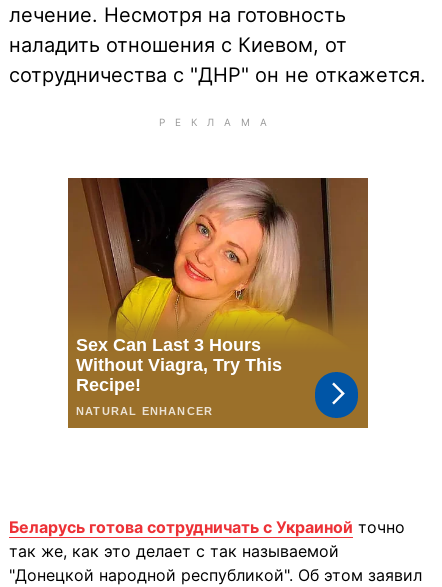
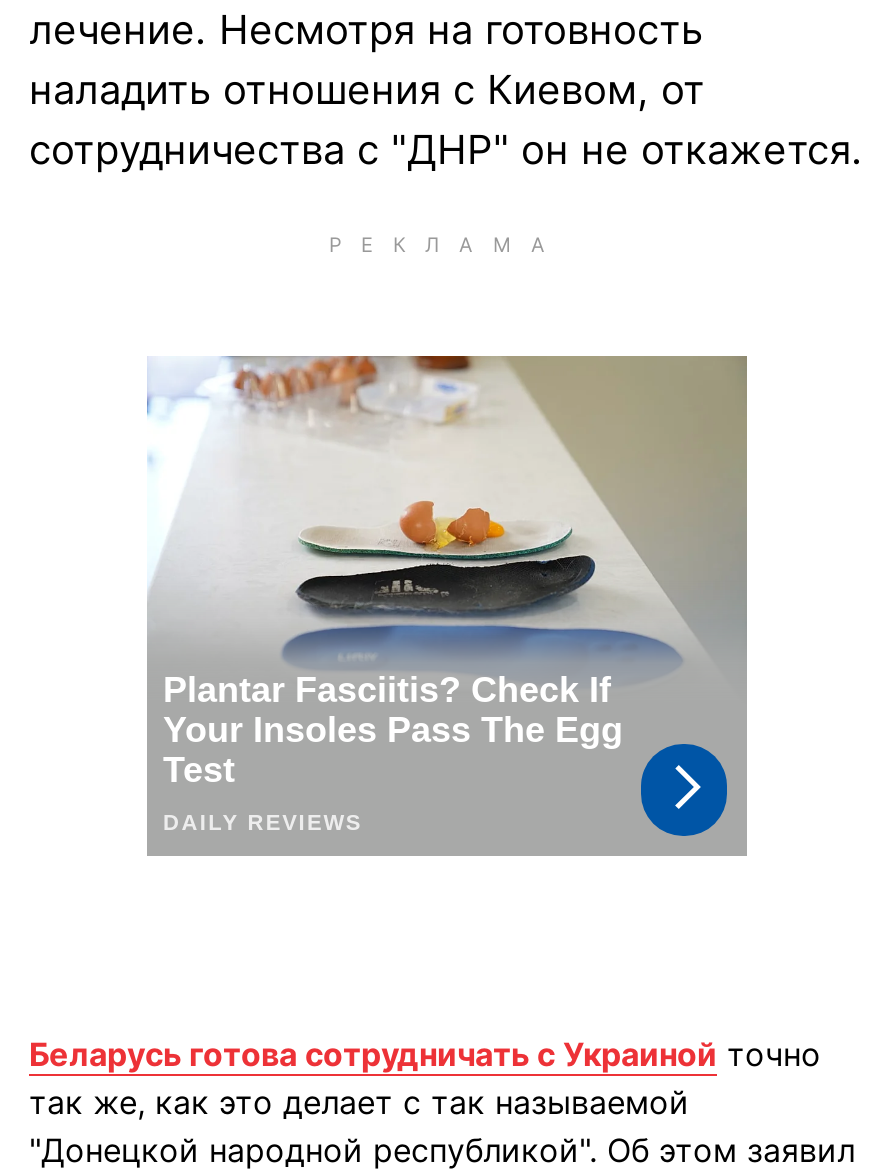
[67,177,369,429] [image] -> [147,354,747,856] [image]

